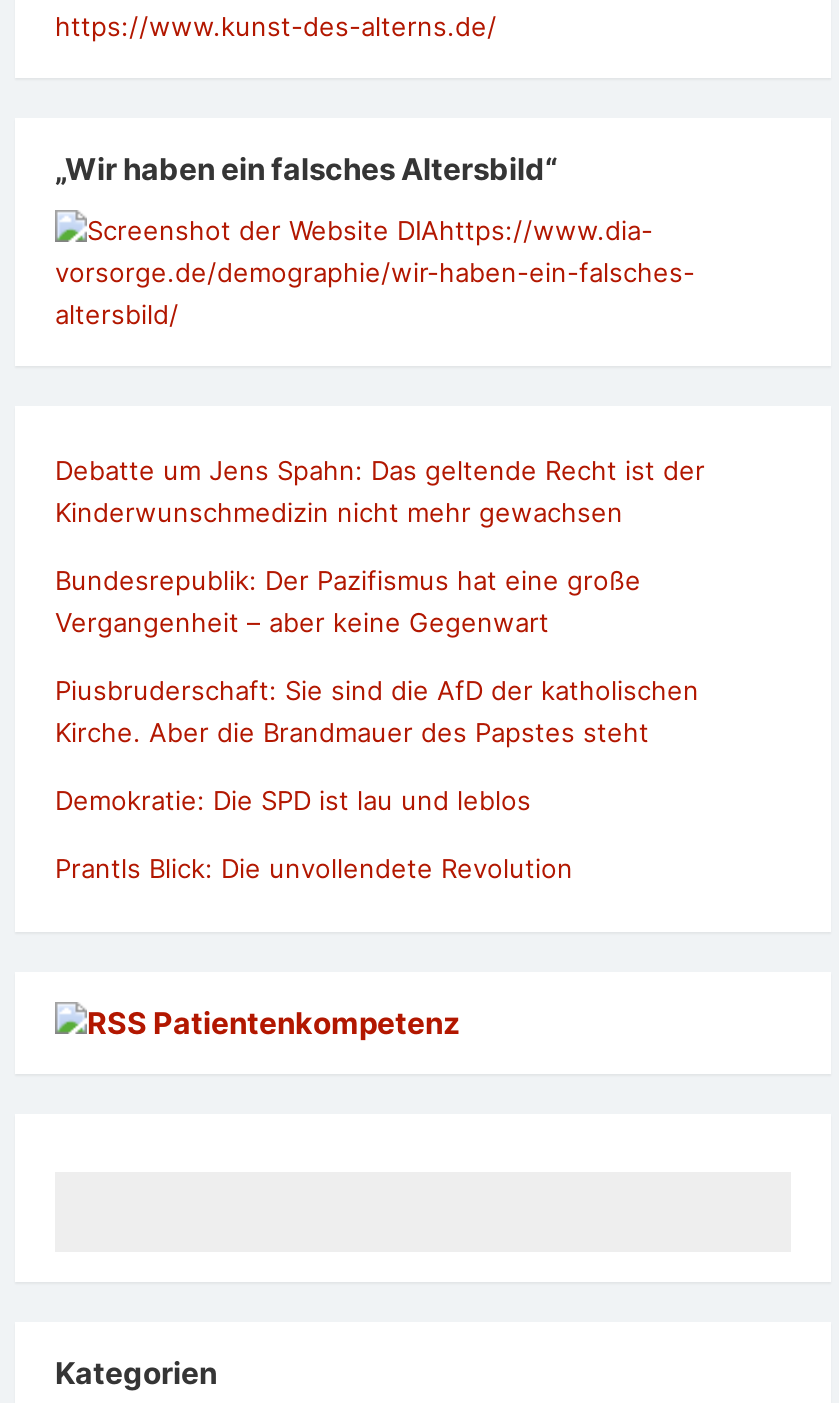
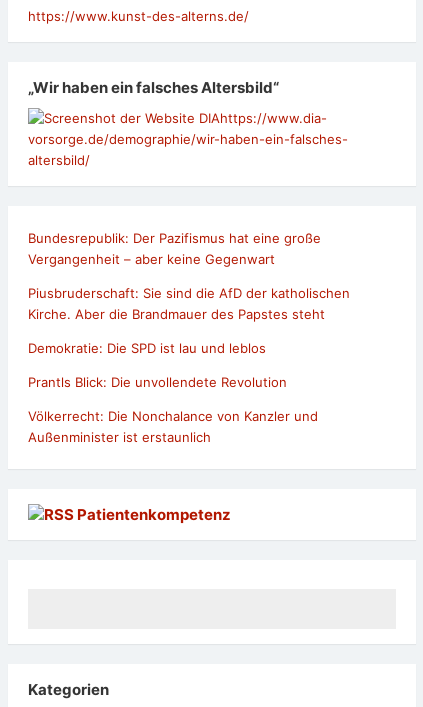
[55,454,705,528] Debatte um Jens Spahn: Das geltende Recht ist der | Kinderwunschmedizin nicht mehr gewachsen -> none
moved [55,564,699,884] -> [28,230,350,390]: Bundesrepublik: Der Pazifismus hat eine große | Vergangenheit – aber keine Gegenwart | Piusbruderschaft: Sie sind die AfD der katholischen | Kirche. Aber die Brandmauer des Papstes steht | Demokratie: Die SPD ist lau und leblos | Prantls Blick: Die unvollendete Revolution
none -> [28,408,318,445] Völkerrecht: Die Nonchalance von Kanzler und | Außenminister ist erstaunlich

